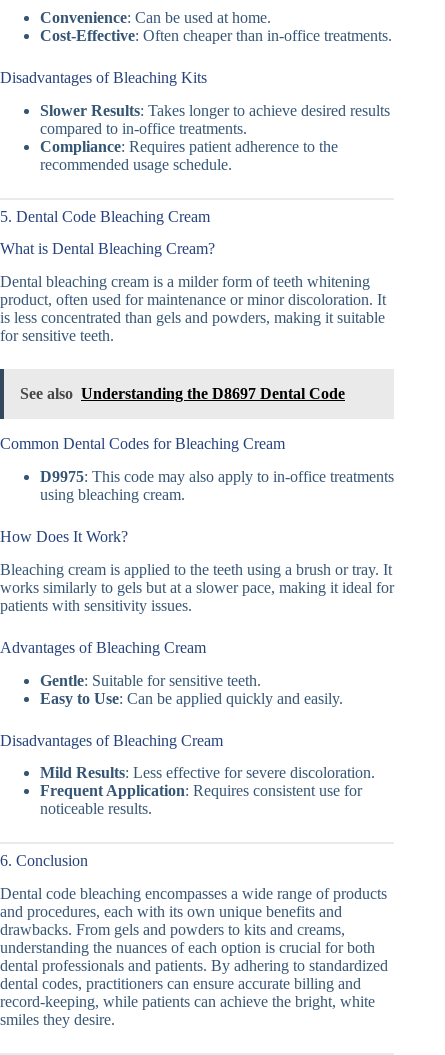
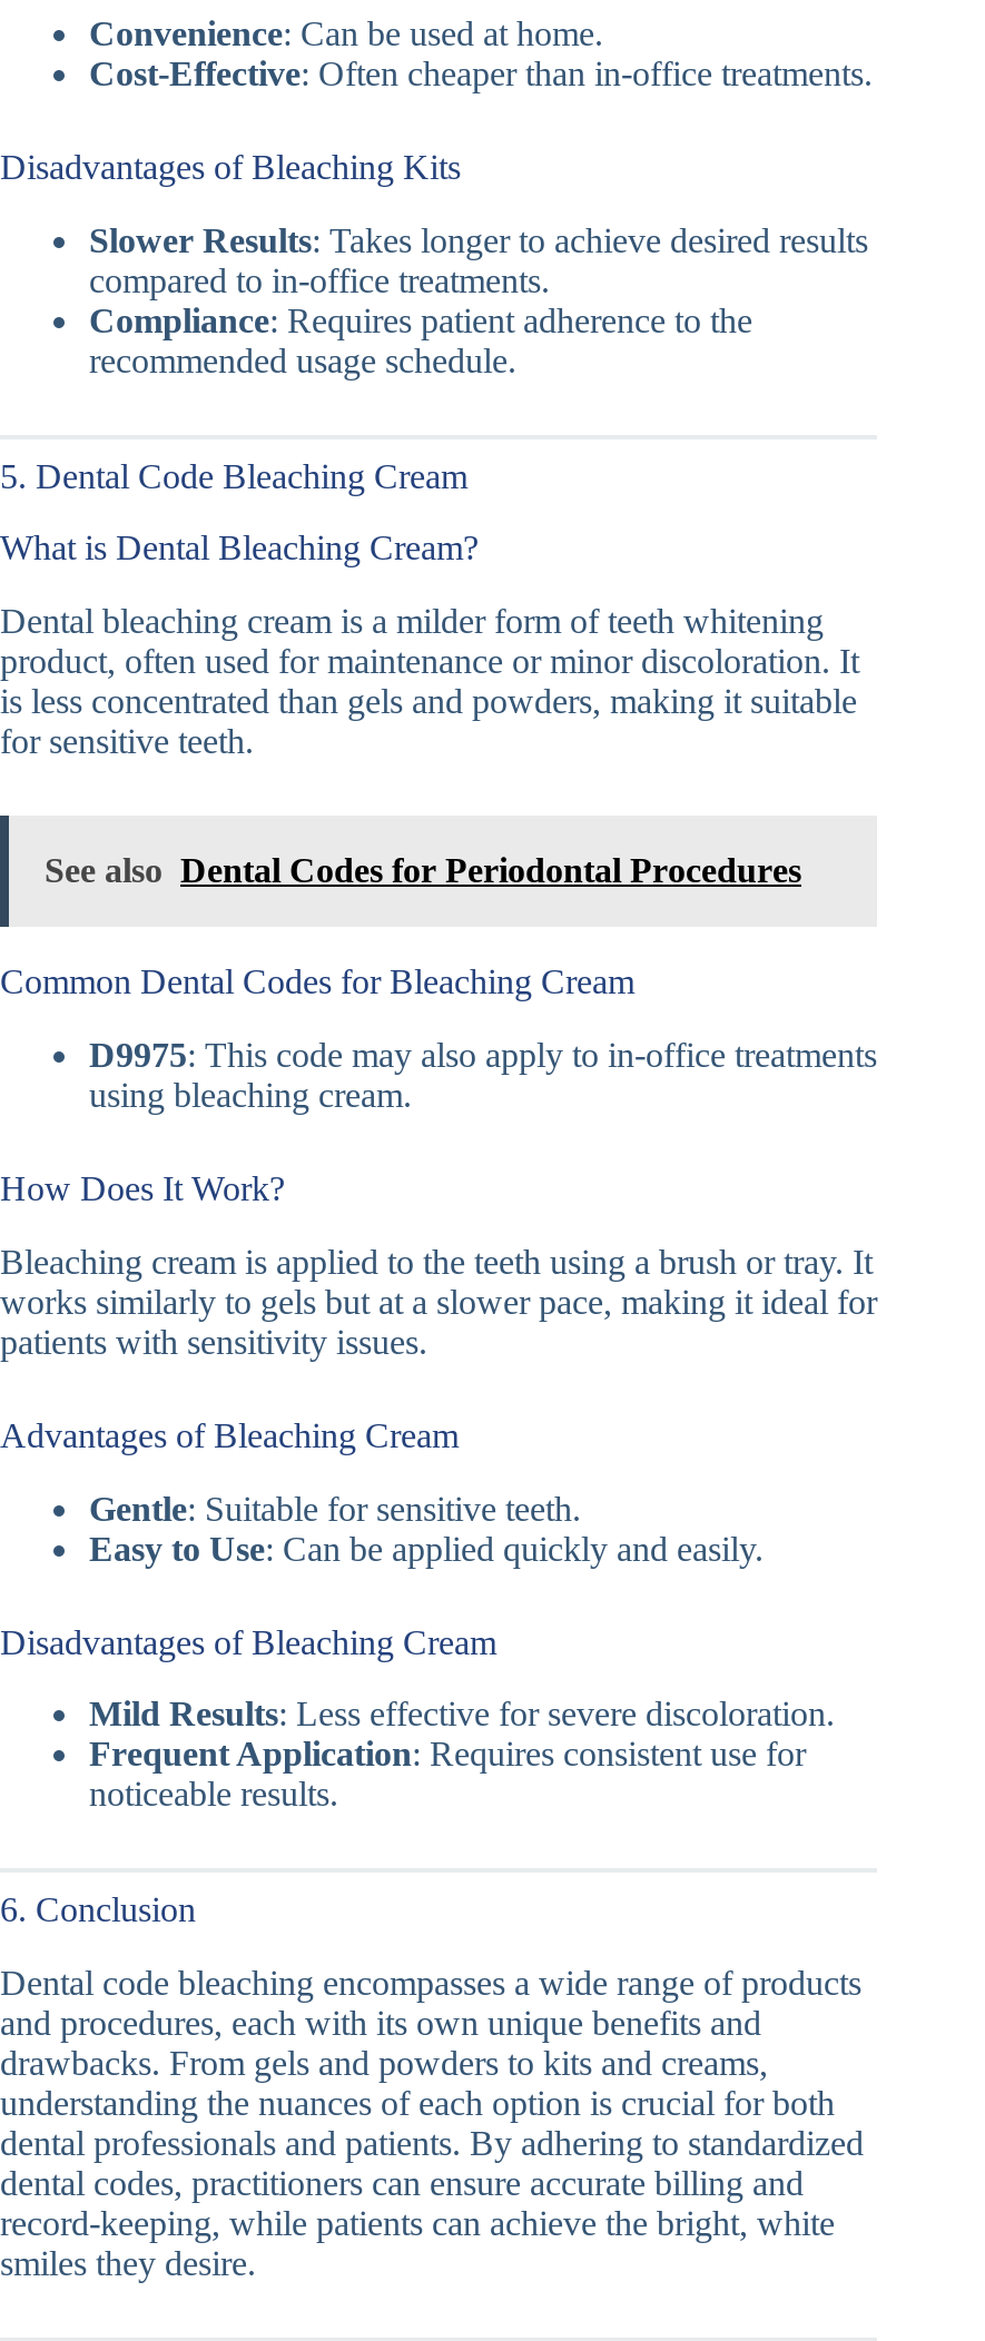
[20,385,345,402] See also Understanding the D8697 Dental Code -> [45,852,801,889] See also Dental Codes for Periodontal Procedures

